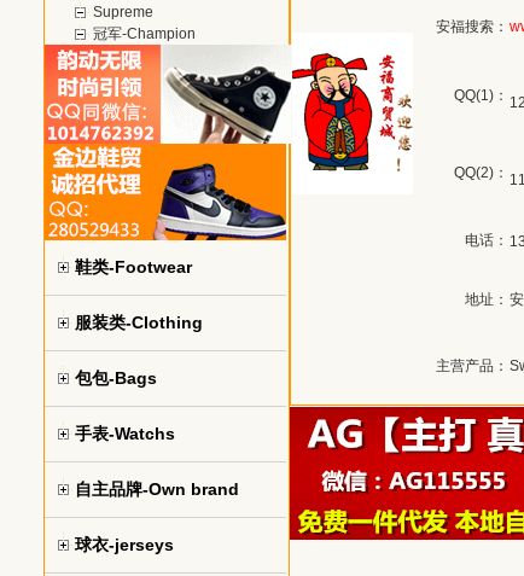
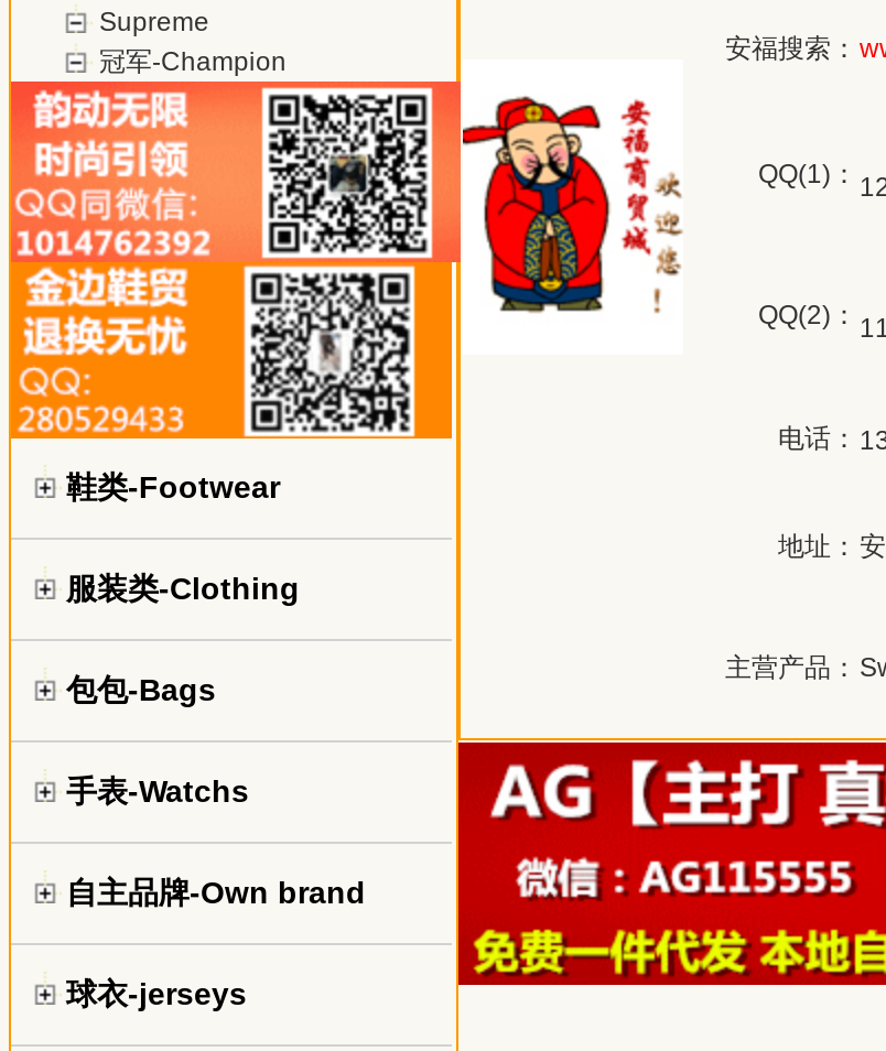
[152,43,292,242] [image] -> [209,79,463,441] [image]

